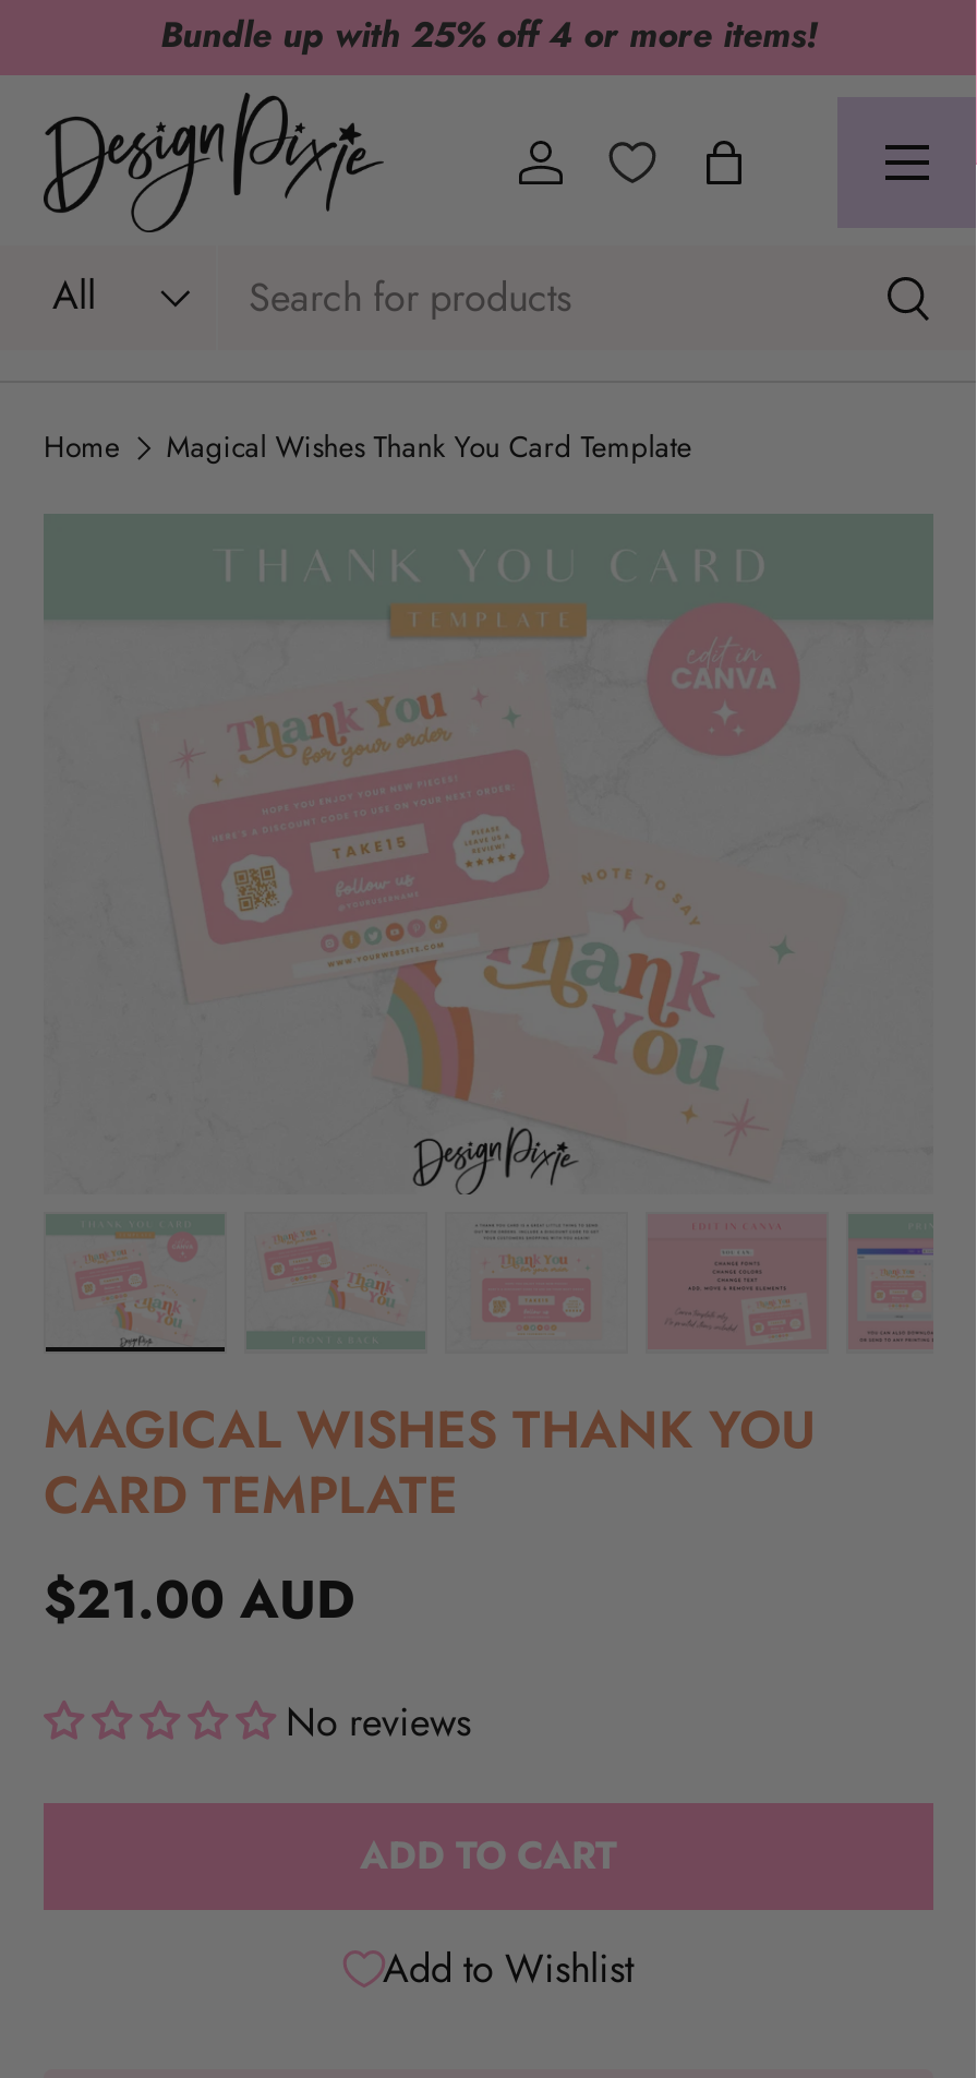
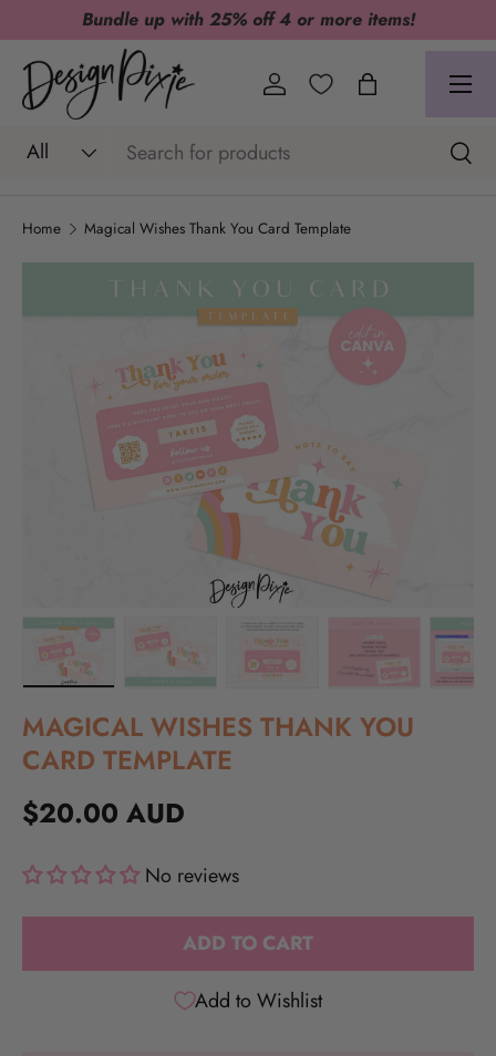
[44,1562,355,1638] $21.00 AUD -> [22,794,185,833] $20.00 AUD

